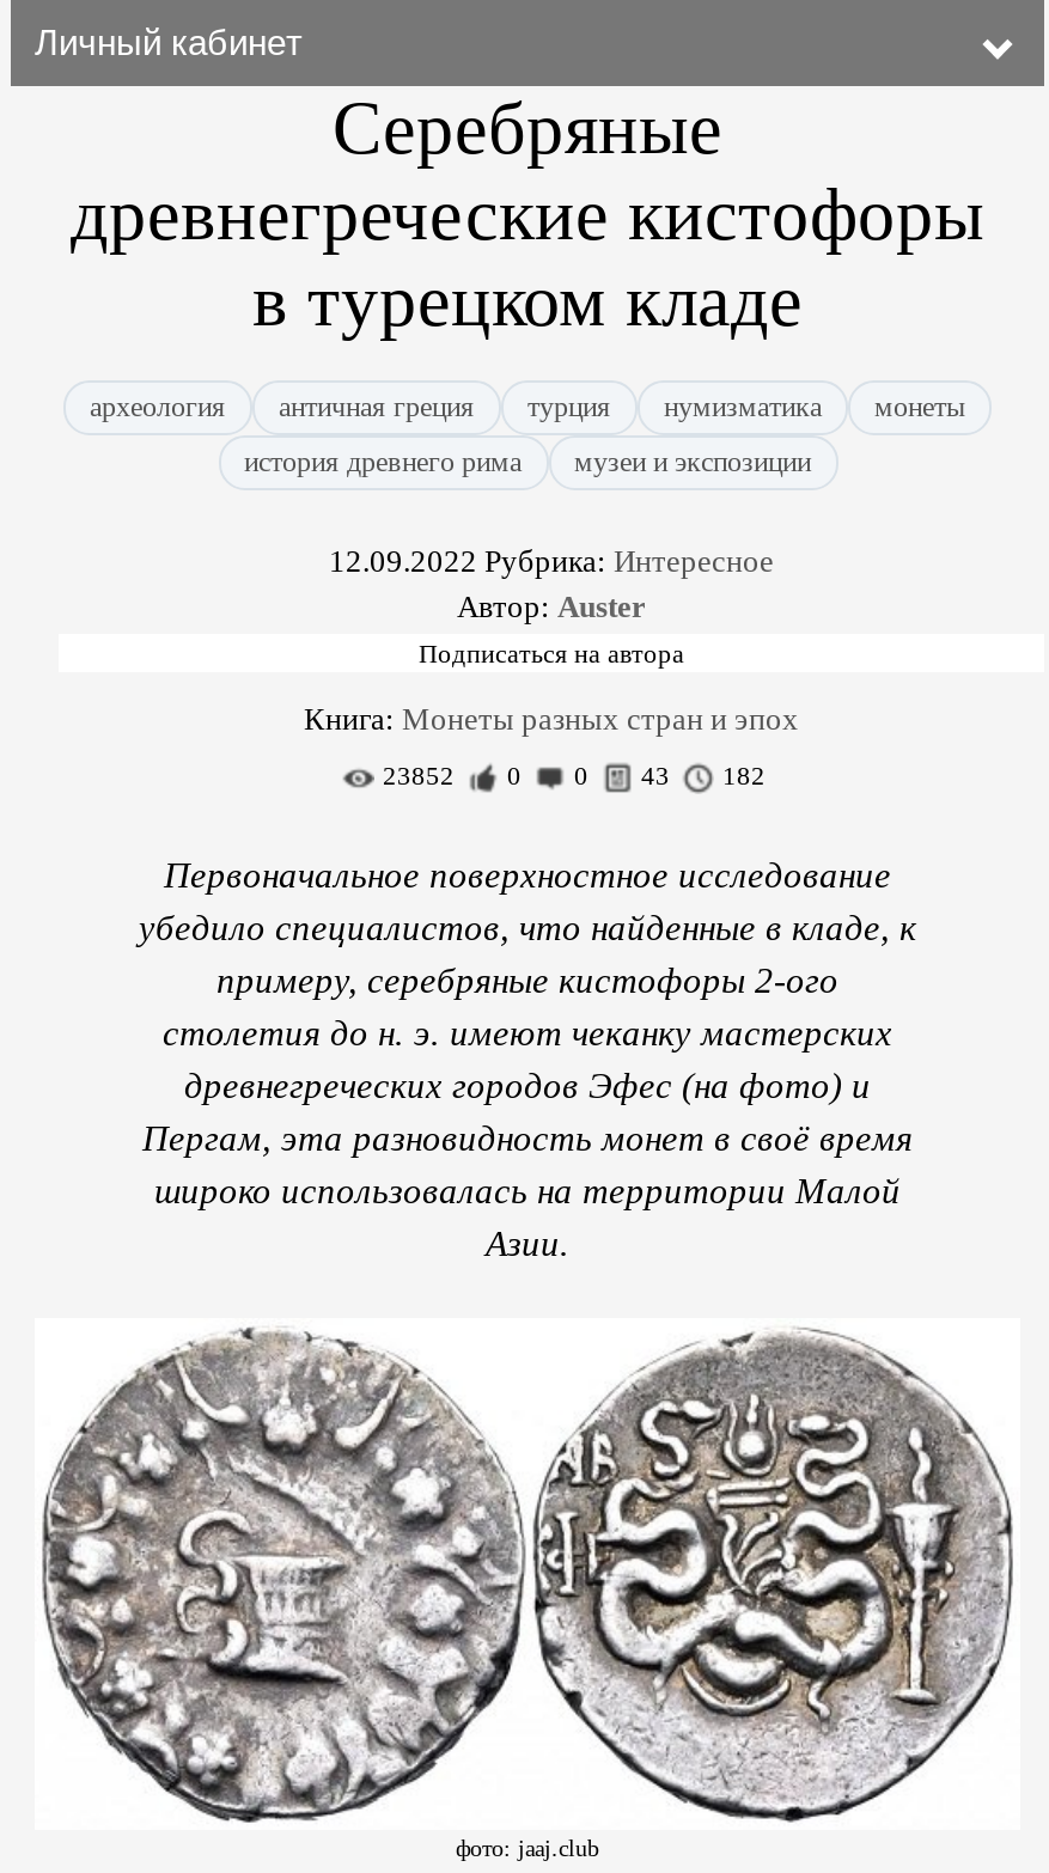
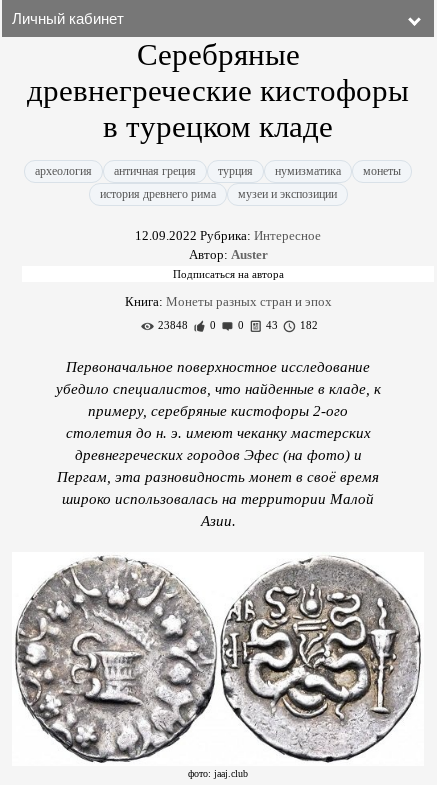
[383,761,766,789] 23852 0 0 43 182 -> [157,319,317,331] 23848 0 0 43 182

